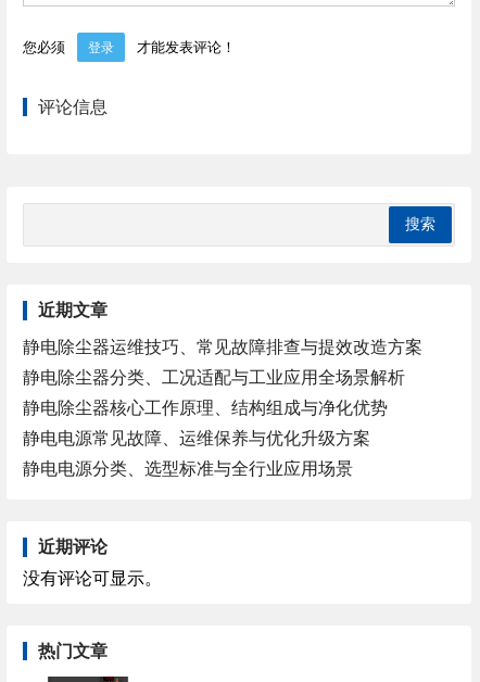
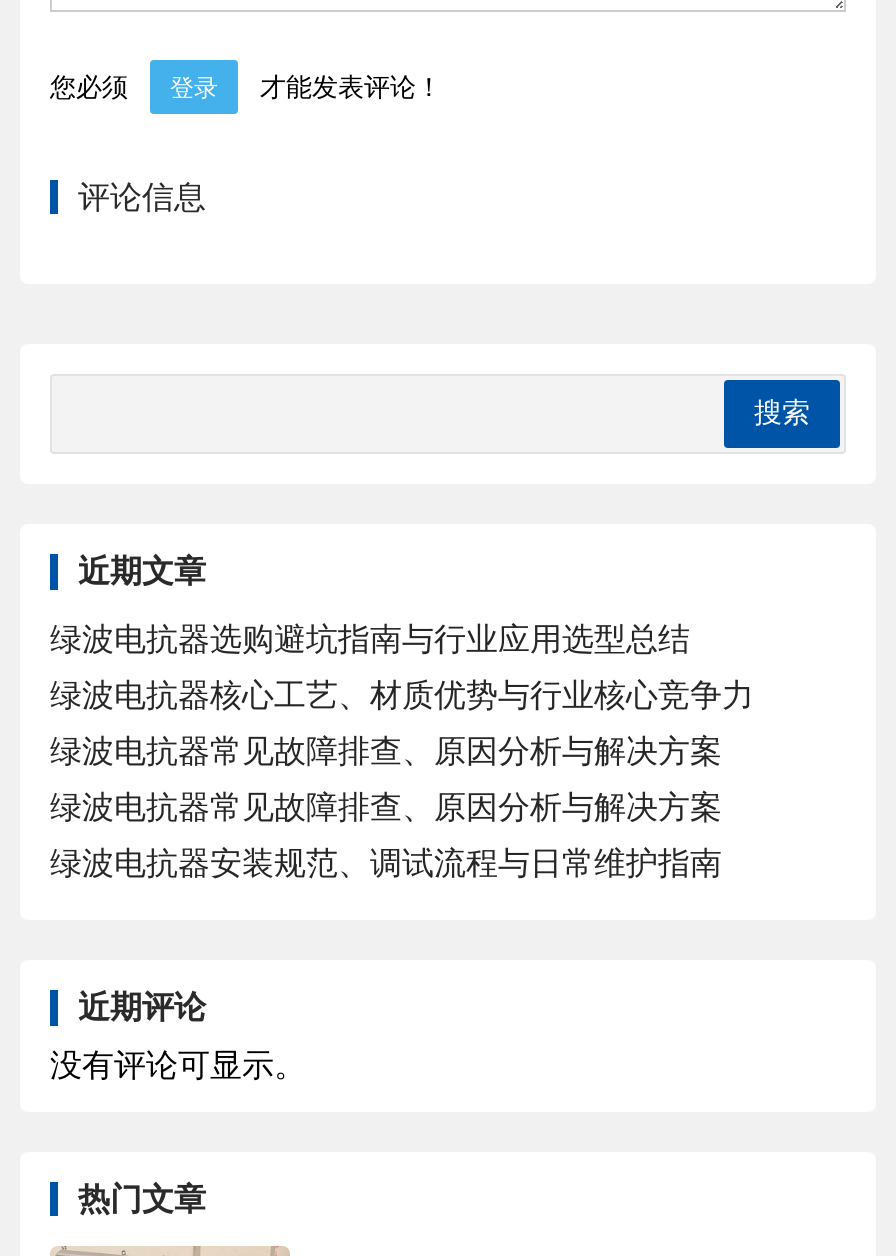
[23,334,422,480] 静电除尘器运维技巧、常见故障排查与提效改造方案 | 静电除尘器分类、工况适配与工业应用全场景解析 | 静电除尘器核心工作原理、结构组成与净化优势 | 静电电源常见故障、运维保养与优化升级方案 | 静电电源分类、选型标准与全行业应用场景 -> [50,616,754,884] 绿波电抗器选购避坑指南与行业应用选型总结 | 绿波电抗器核心工艺、材质优势与行业核心竞争力 | 绿波电抗器常见故障排查、原因分析与解决方案 | 绿波电抗器常见故障排查、原因分析与解决方案 | 绿波电抗器安装规范、调试流程与日常维护指南

